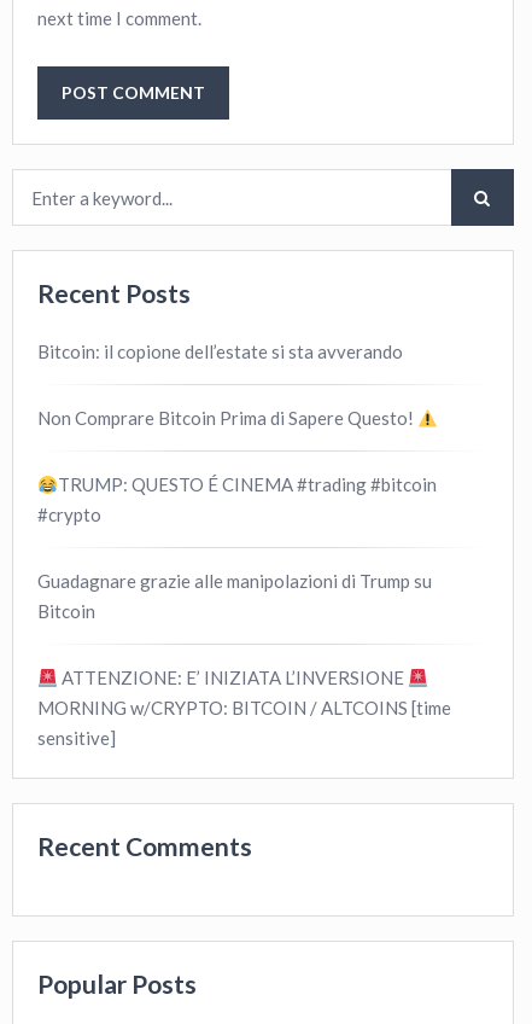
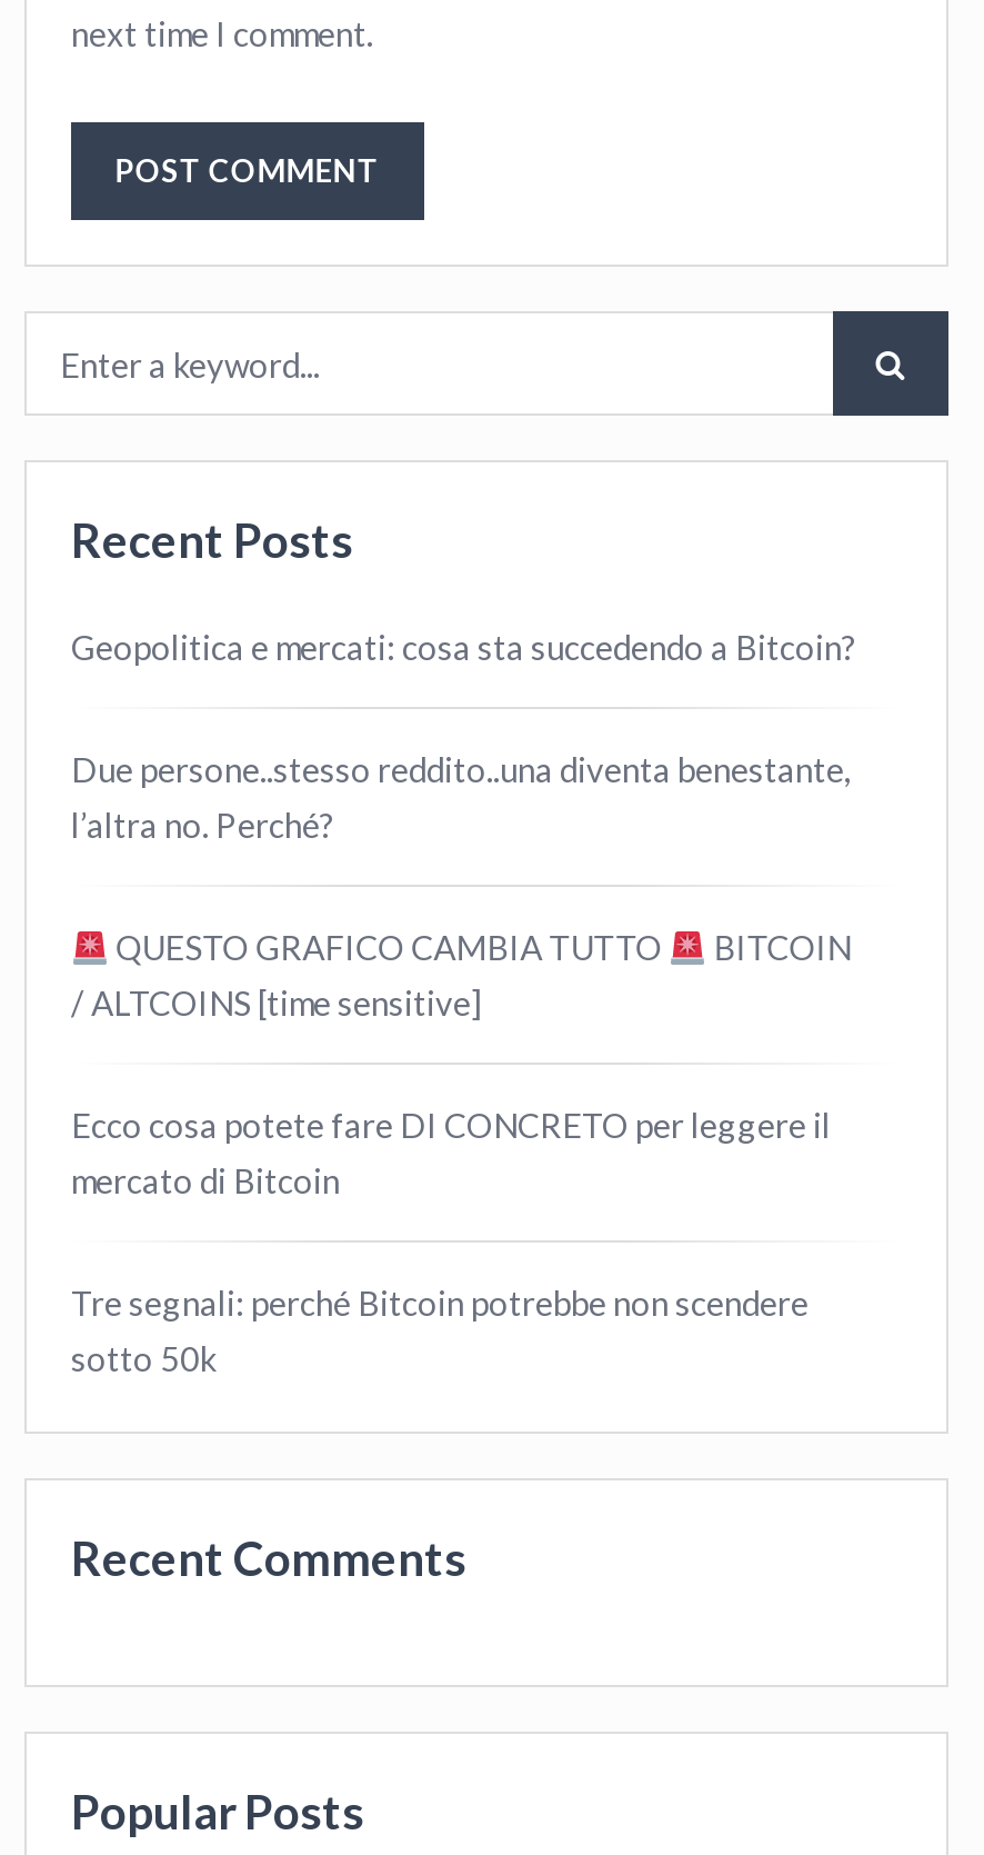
[37,341,403,363] Bitcoin: il copione dell’estate si sta avverando -> [71,627,857,667] Geopolitica e mercati: cosa sta succedendo a Bitcoin?
[37,407,417,429] Non Comprare Bitcoin Prima di Sapere Questo! -> [71,750,851,845] Due persone..stesso reddito..una diventa benestante, | l’altra no. Perché?
[37,474,437,526] TRUMP: QUESTO É CINEMA #trading #bitcoin | #crypto -> [71,927,851,1023] QUESTO GRAFICO CAMBIA TUTTO | BITCOIN | / ALTCOINS [time sensitive]
[37,570,432,622] Guadagnare grazie alle manipolazioni di Trump su | Bitcoin -> [71,1105,831,1201] Ecco cosa potete fare DI CONCRETO per leggere il | mercato di Bitcoin
[37,667,451,749] ATTENZIONE: E’ INIZIATA L’INVERSIONE | MORNING w/CRYPTO: BITCOIN / ALTCOINS [time | sensitive] -> [71,1283,809,1379] Tre segnali: perché Bitcoin potrebbe non scendere | sotto 50k

